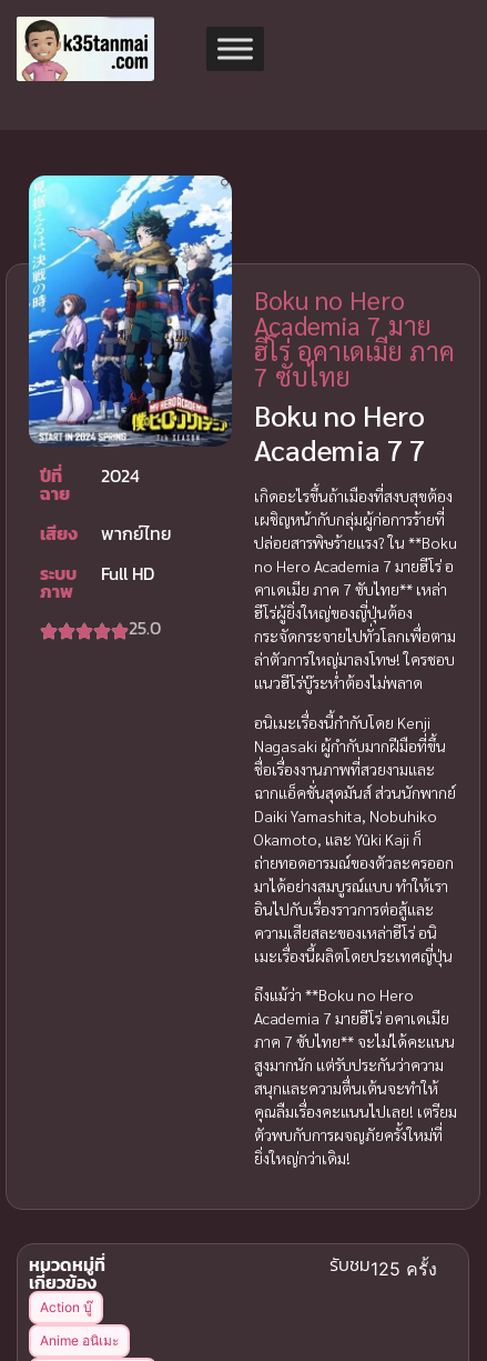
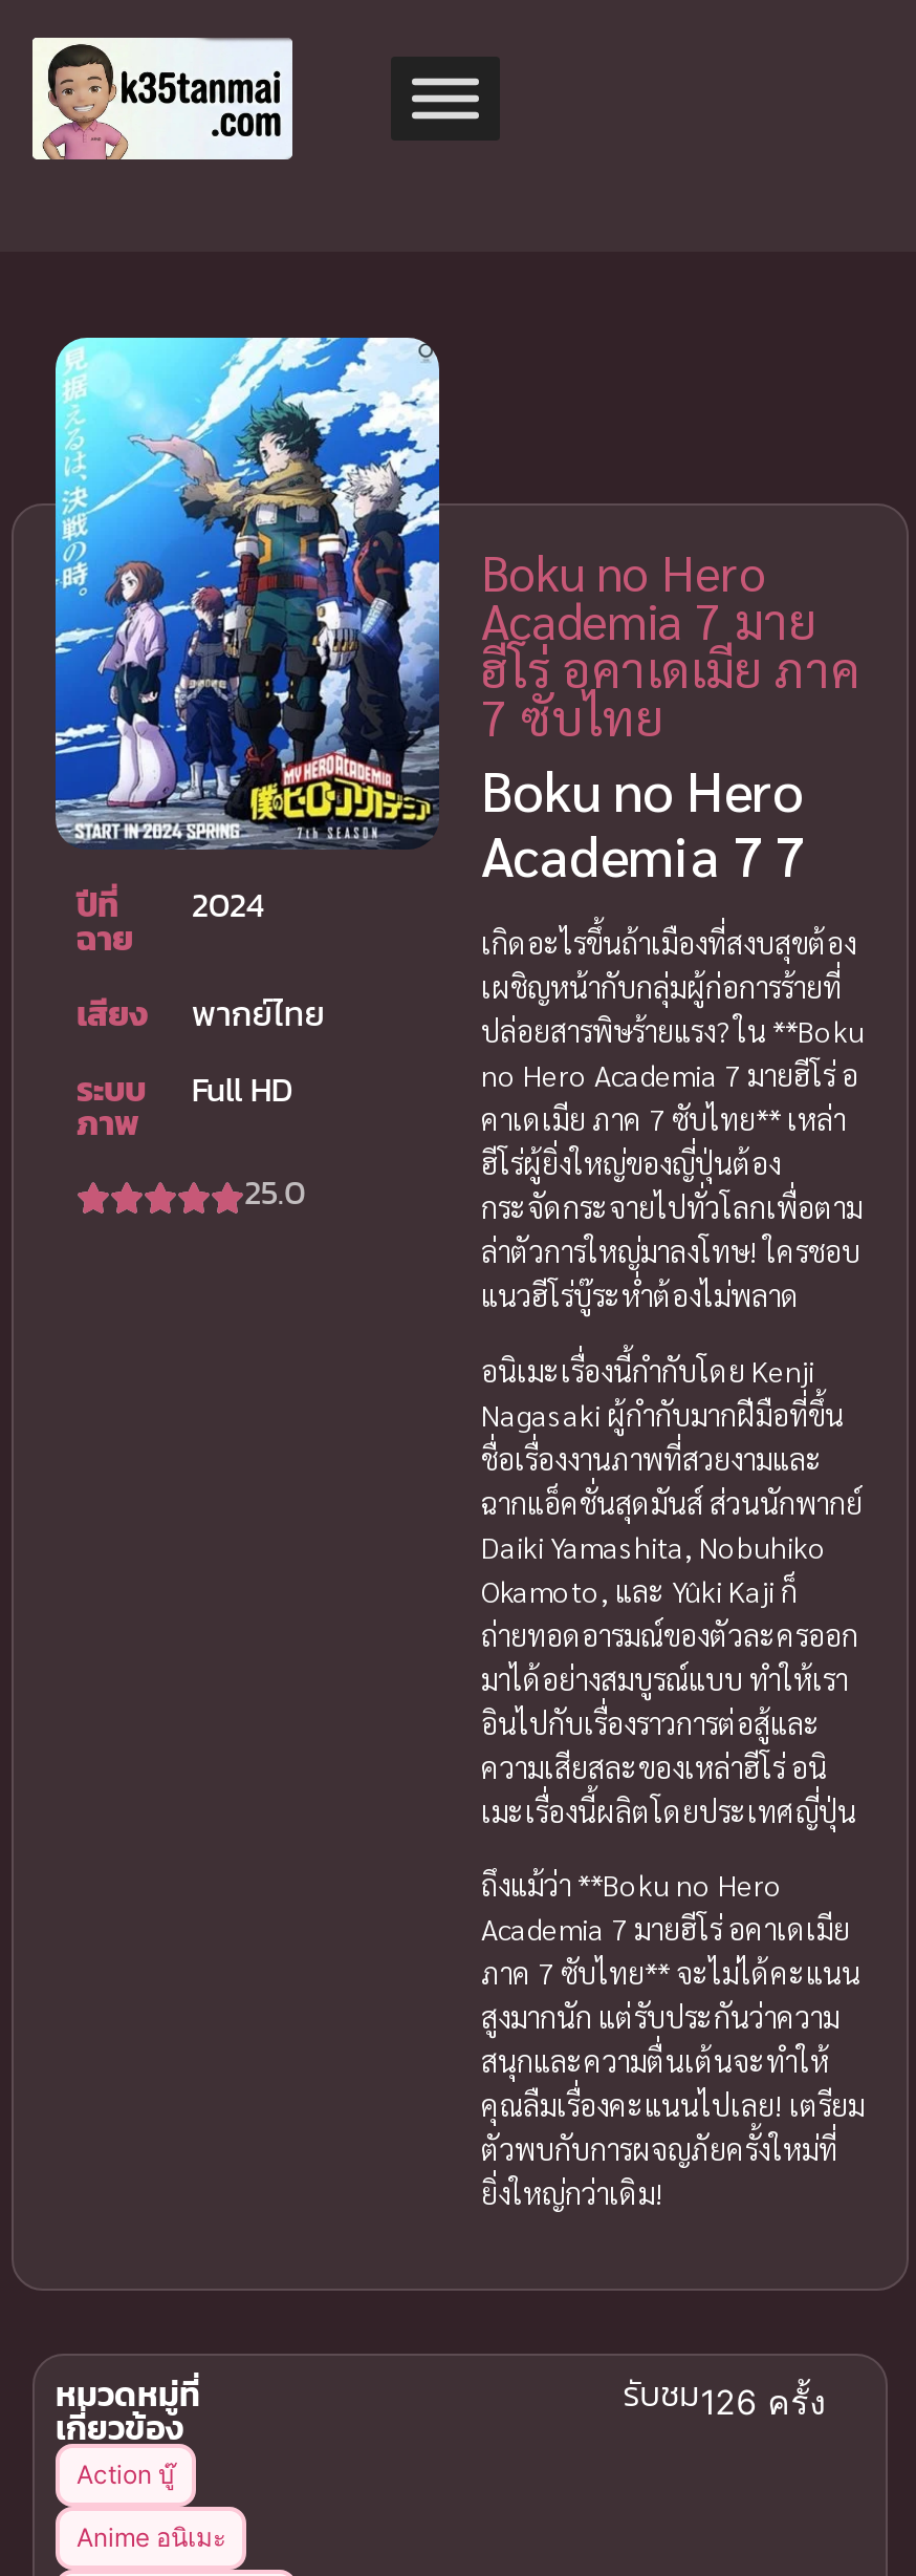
[329,1251,437,1279] รับชม125 ครั้ง -> [623,2367,826,2422] รับชม126 ครั้ง

